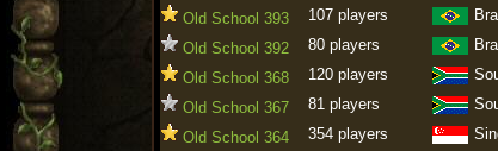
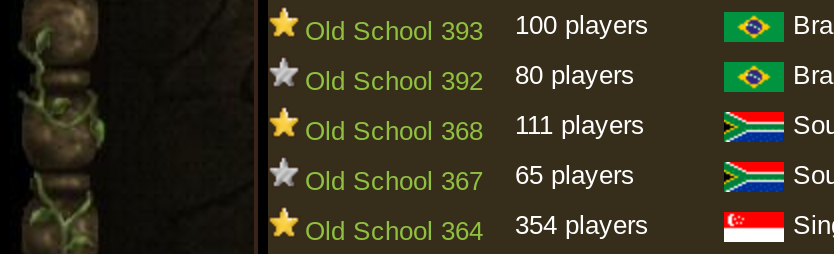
[182,6,388,27] Old School 393 107 players -> [305,10,649,46] Old School 393 100 players
[182,65,388,87] Old School 368 120 players -> [305,110,645,146] Old School 368 111 players
[182,95,379,117] Old School 367 81 players -> [305,160,635,196] Old School 367 65 players

